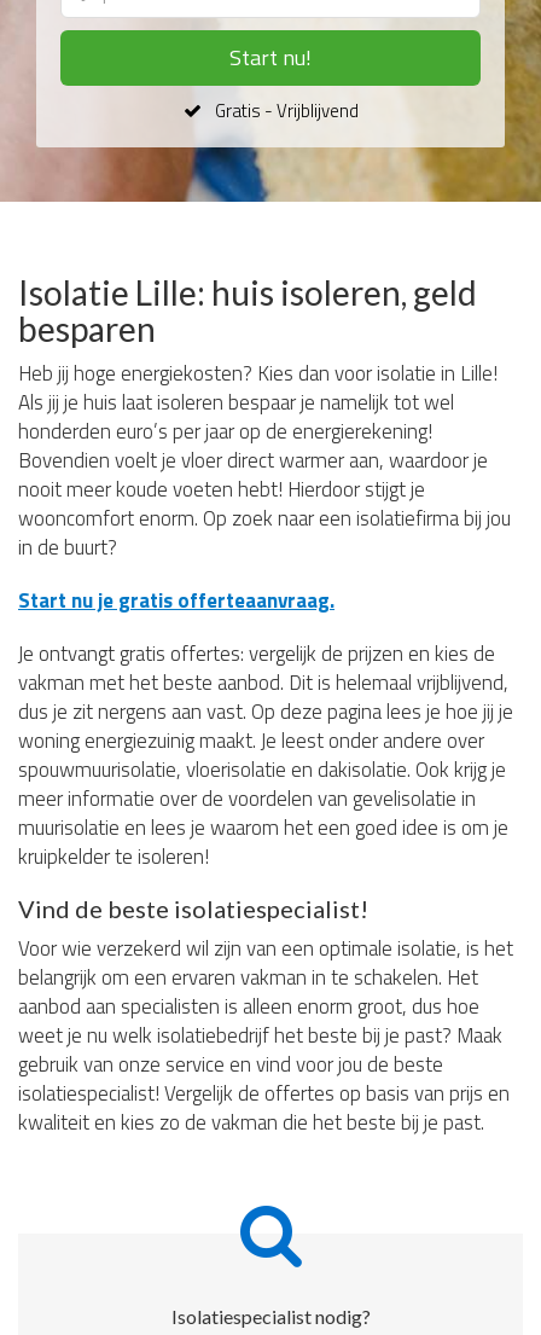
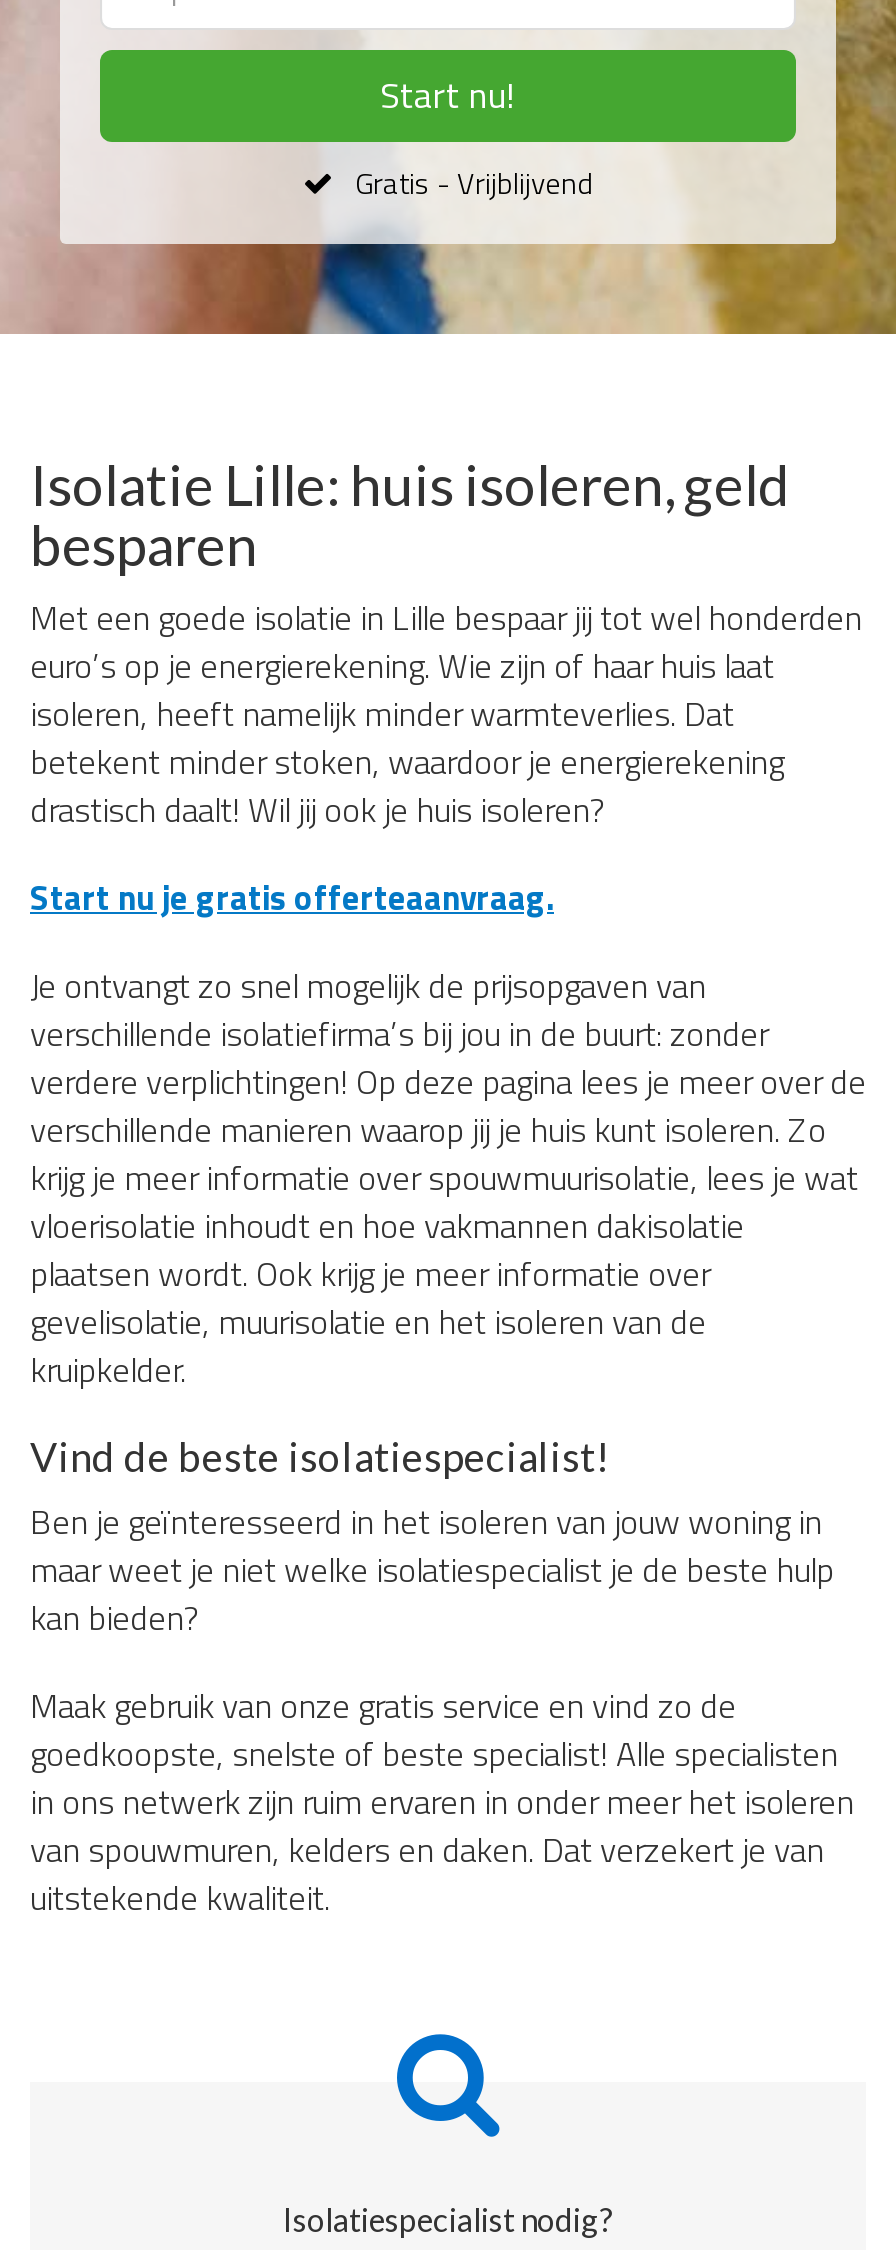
[18,358,511,563] Heb jij hoge energiekosten? Kies dan voor isolatie in Lille! | Als jij je huis laat isoleren bespaar je namelijk tot wel | honderden euro’s per jaar op de energierekening! | Bovendien voelt je vloer direct warmer aan, waardoor je | nooit meer koude voeten hebt! Hierdoor stijgt je | wooncomfort enorm. Op zoek naar een isolatiefirma bij jou | in de buurt? -> [30,592,862,836] Met een goede isolatie in Lille bespaar jij tot wel honderden | euro’s op je energierekening. Wie zijn of haar huis laat | isoleren, heeft namelijk minder warmteverlies. Dat | betekent minder stoken, waardoor je energierekening | drastisch daalt! Wil jij ook je huis isoleren?
moved [18,585,335,616] -> [30,872,554,924]: Start nu je gratis offerteaanvraag.
[18,638,513,872] Je ontvangt gratis offertes: vergelijk de prijzen en kies de | vakman met het beste aanbod. Dit is helemaal vrijblijvend, | dus je zit nergens aan vast. Op deze pagina lees je hoe jij je | woning energiezuinig maakt. Je leest onder andere over | spouwmuurisolatie, vloerisolatie en dakisolatie. Ook krijg je | meer informatie over de voordelen van gevelisolatie in | muurisolatie en lees je waarom het een goed idee is om je | kruipkelder te isoleren! -> [30,960,866,1396] Je ontvangt zo snel mogelijk de prijsopgaven van | verschillende isolatiefirma’s bij jou in de buurt: zonder | verdere verplichtingen! Op deze pagina lees je meer over de | verschillende manieren waarop jij je huis kunt isoleren. Zo | krijg je meer informatie over spouwmuurisolatie, lees je wat | vloerisolatie inhoudt en hoe vakmannen dakisolatie | plaatsen wordt. Ook krijg je meer informatie over | gevelisolatie, muurisolatie en het isoleren van de | kruipkelder.
moved [18,894,368,923] -> [30,1432,610,1480]: Vind de beste isolatiespecialist!
[18,933,513,1138] Voor wie verzekerd wil zijn van een optimale isolatie, is het | belangrijk om een ervaren vakman in te schakelen. Het | aanbod aan specialisten is alleen enorm groot, dus hoe | weet je nu welk isolatiebedrijf het beste bij je past? Maak | gebruik van onze service en vind voor jou de beste | isolatiespecialist! Vergelijk de offertes op basis van prijs en | kwaliteit en kies zo de vakman die het beste bij je past. -> [30,1496,854,1924] Ben je geïnteresseerd in het isoleren van jouw woning in | maar weet je niet welke isolatiespecialist je de beste hulp | kan bieden? | Maak gebruik van onze gratis service en vind zo de | goedkoopste, snelste of beste specialist! Alle specialisten | in ons netwerk zijn ruim ervaren in onder meer het isoleren | van spouwmuren, kelders en daken. Dat verzekert je van | uitstekende kwaliteit.

